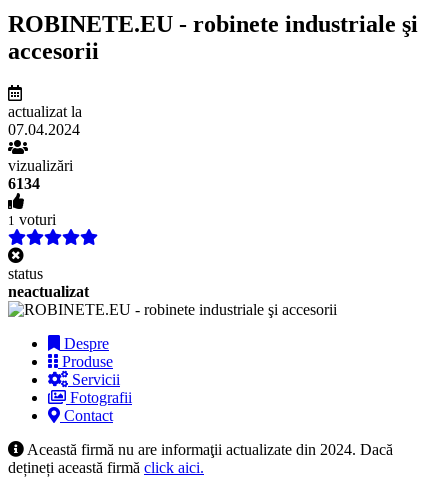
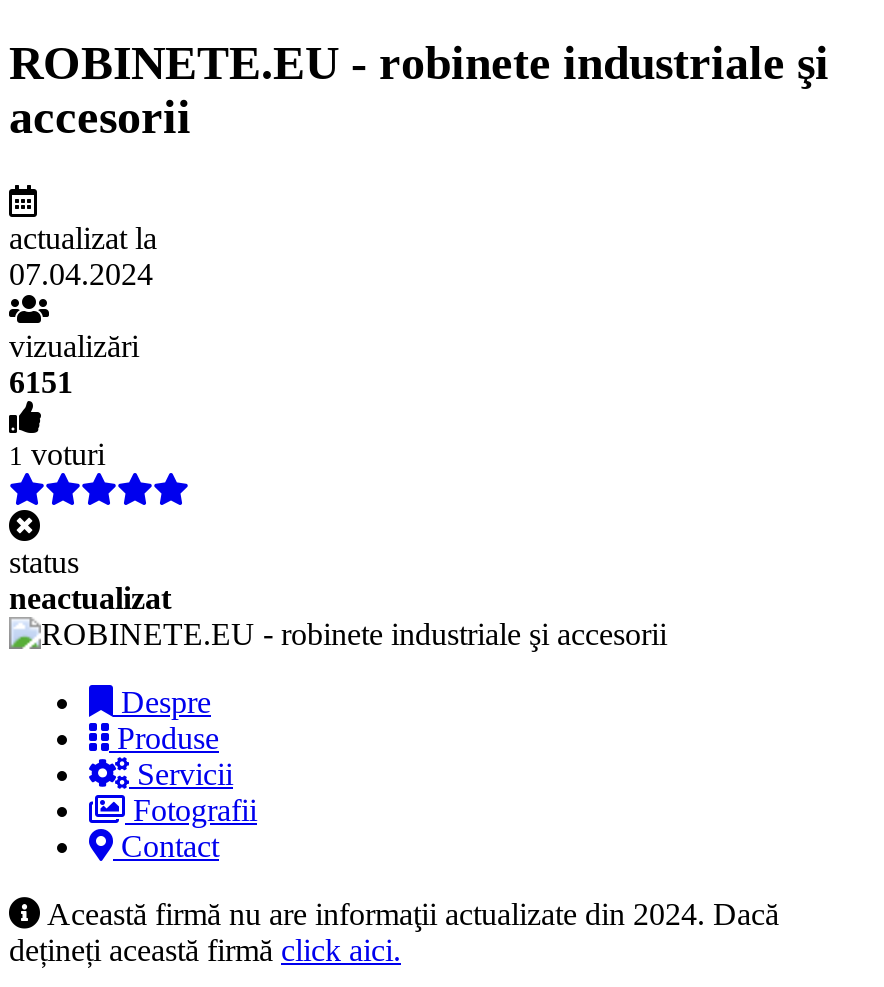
[8,175,40,192] 6134 -> [9,365,73,399] 6151

